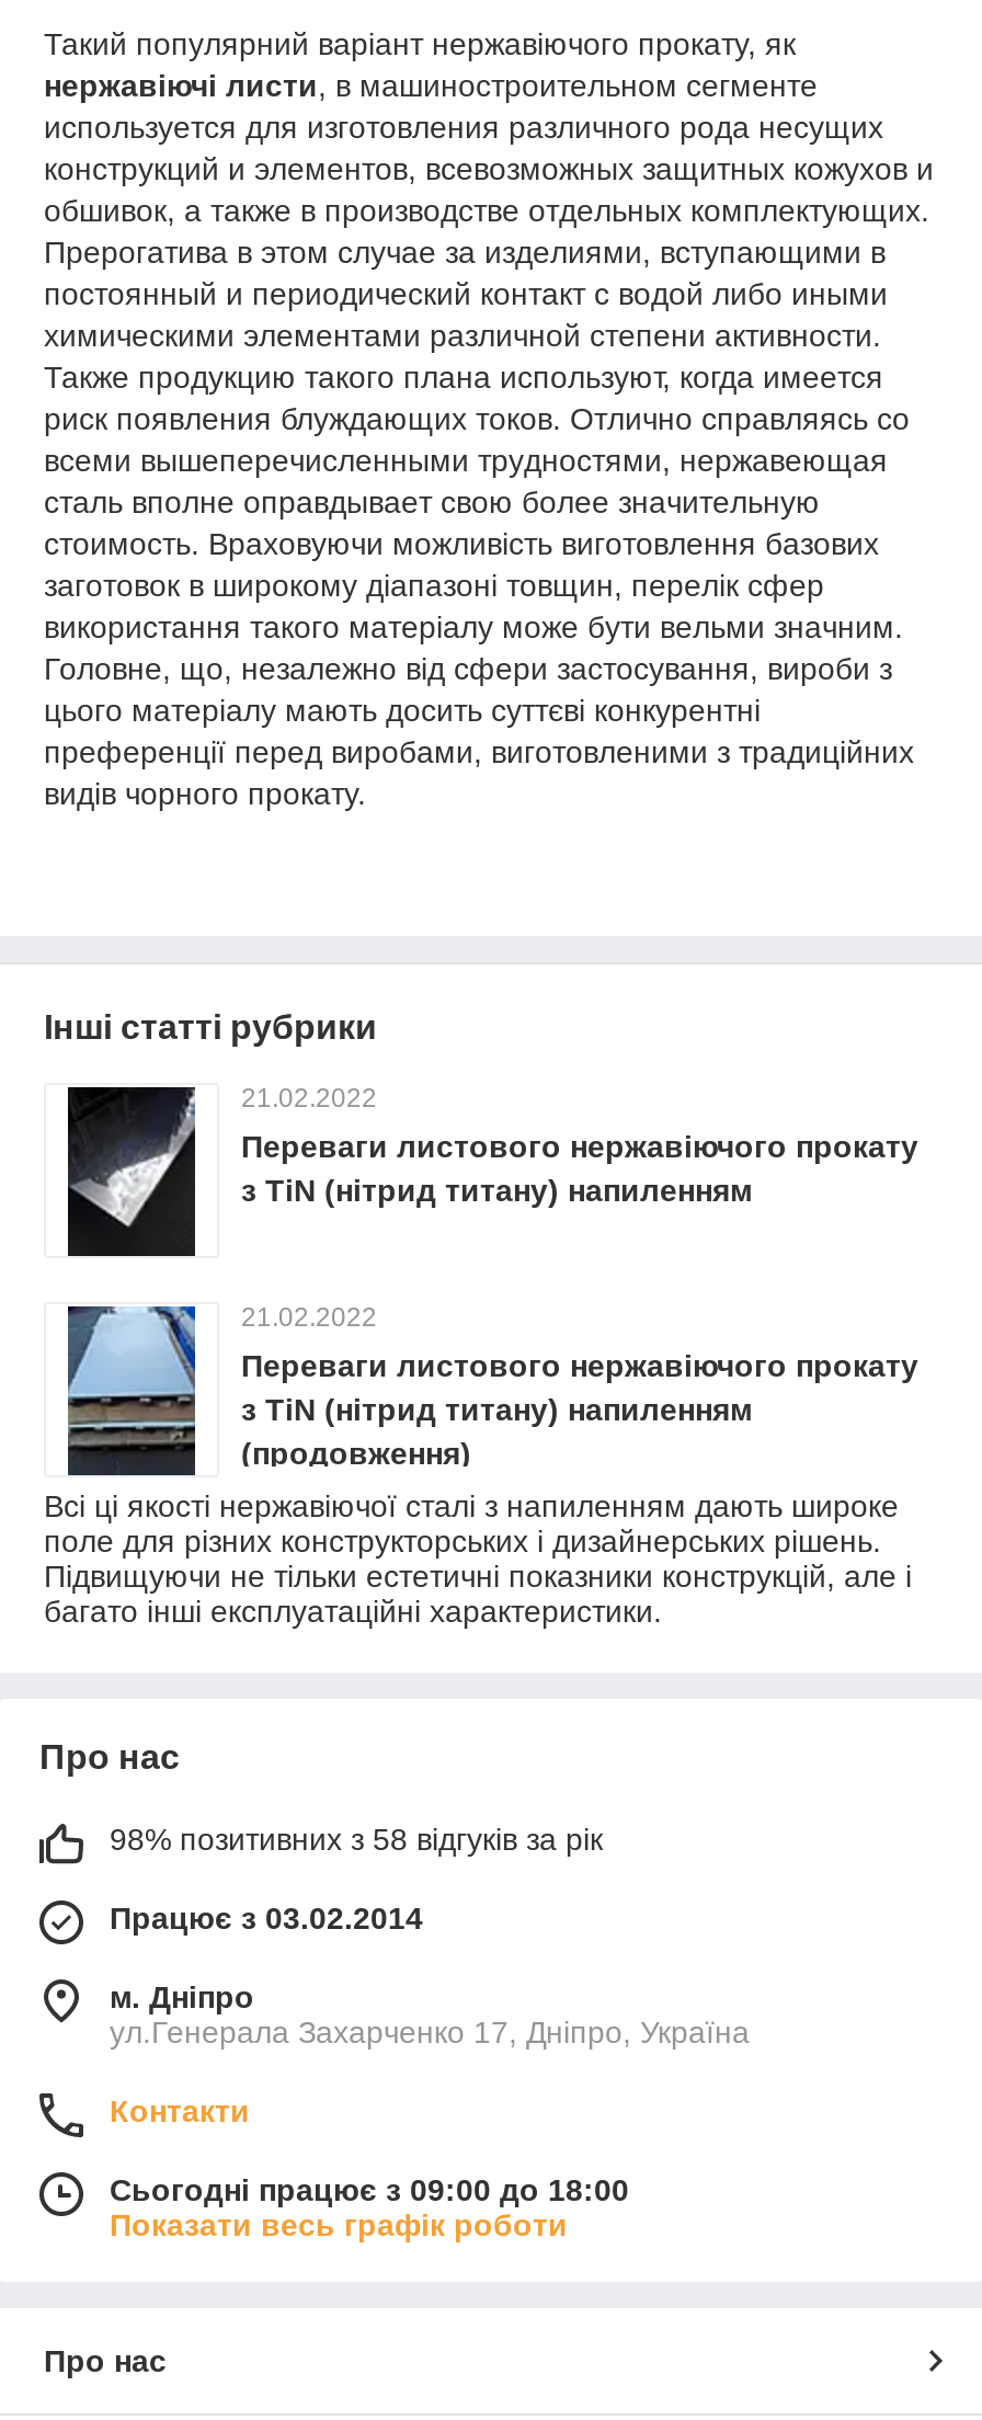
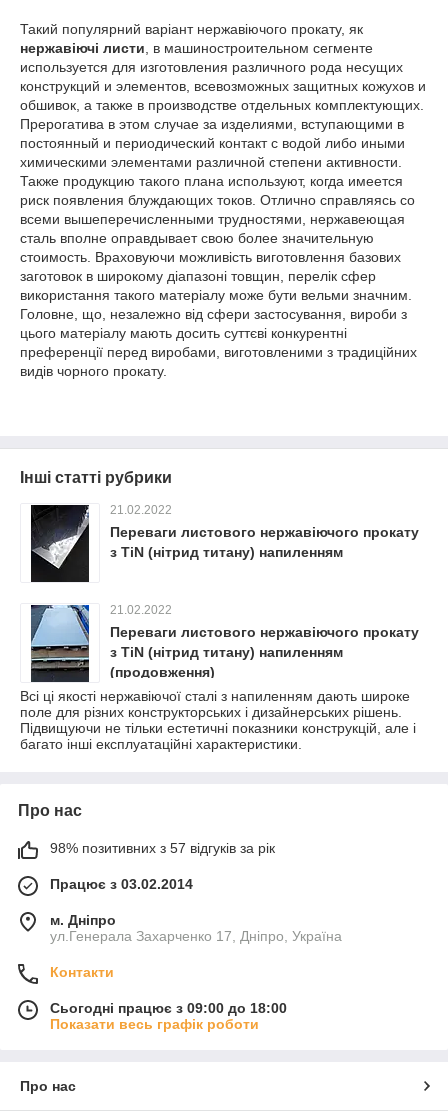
[110,1822,603,1857] 98% позитивних з 58 відгуків за рік -> [50,840,275,856] 98% позитивних з 57 відгуків за рік

